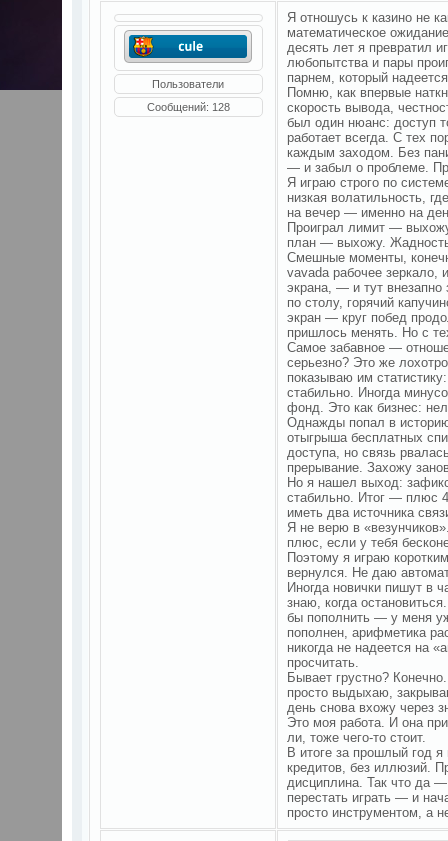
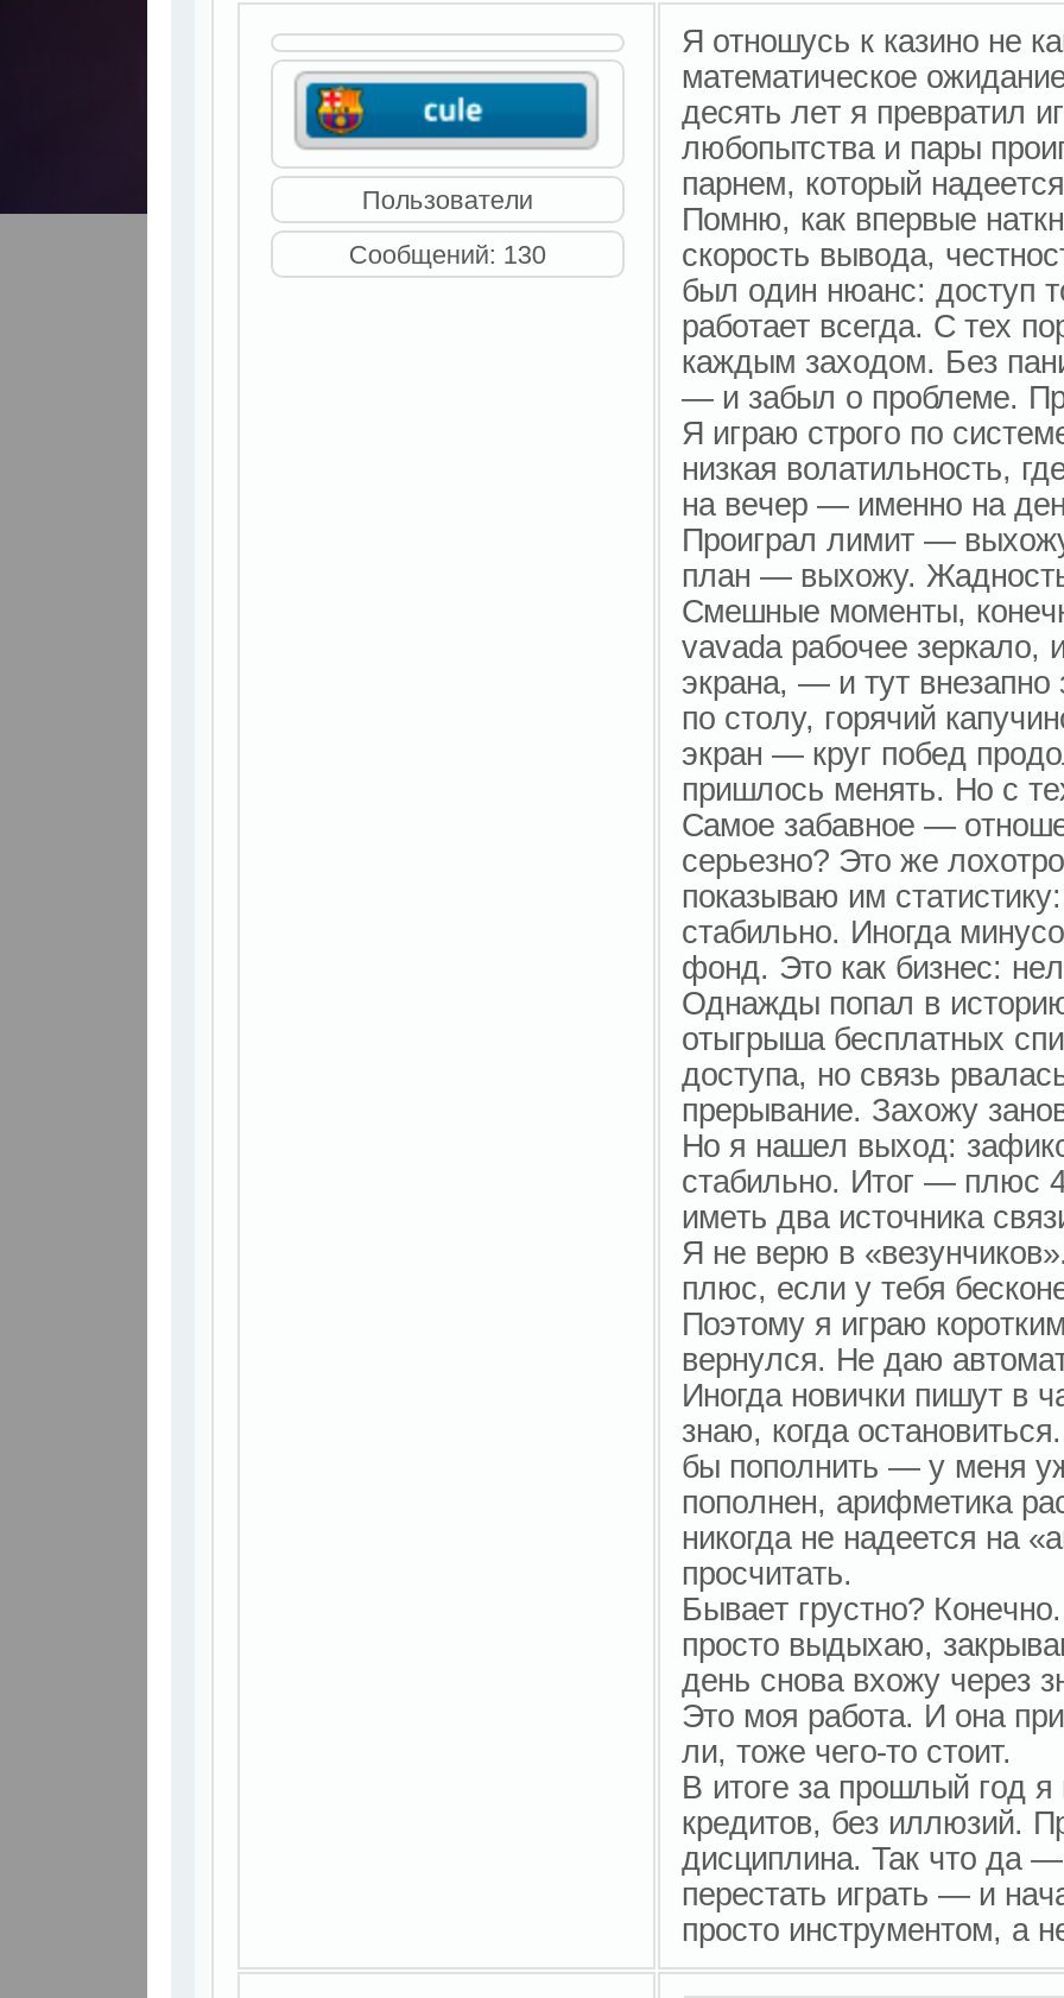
[147,101,230,113] Сообщений: 128 -> [349,239,546,268] Сообщений: 130

